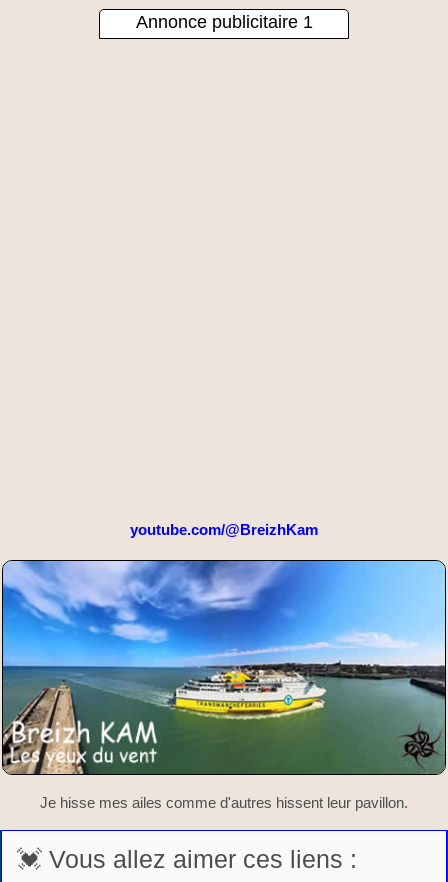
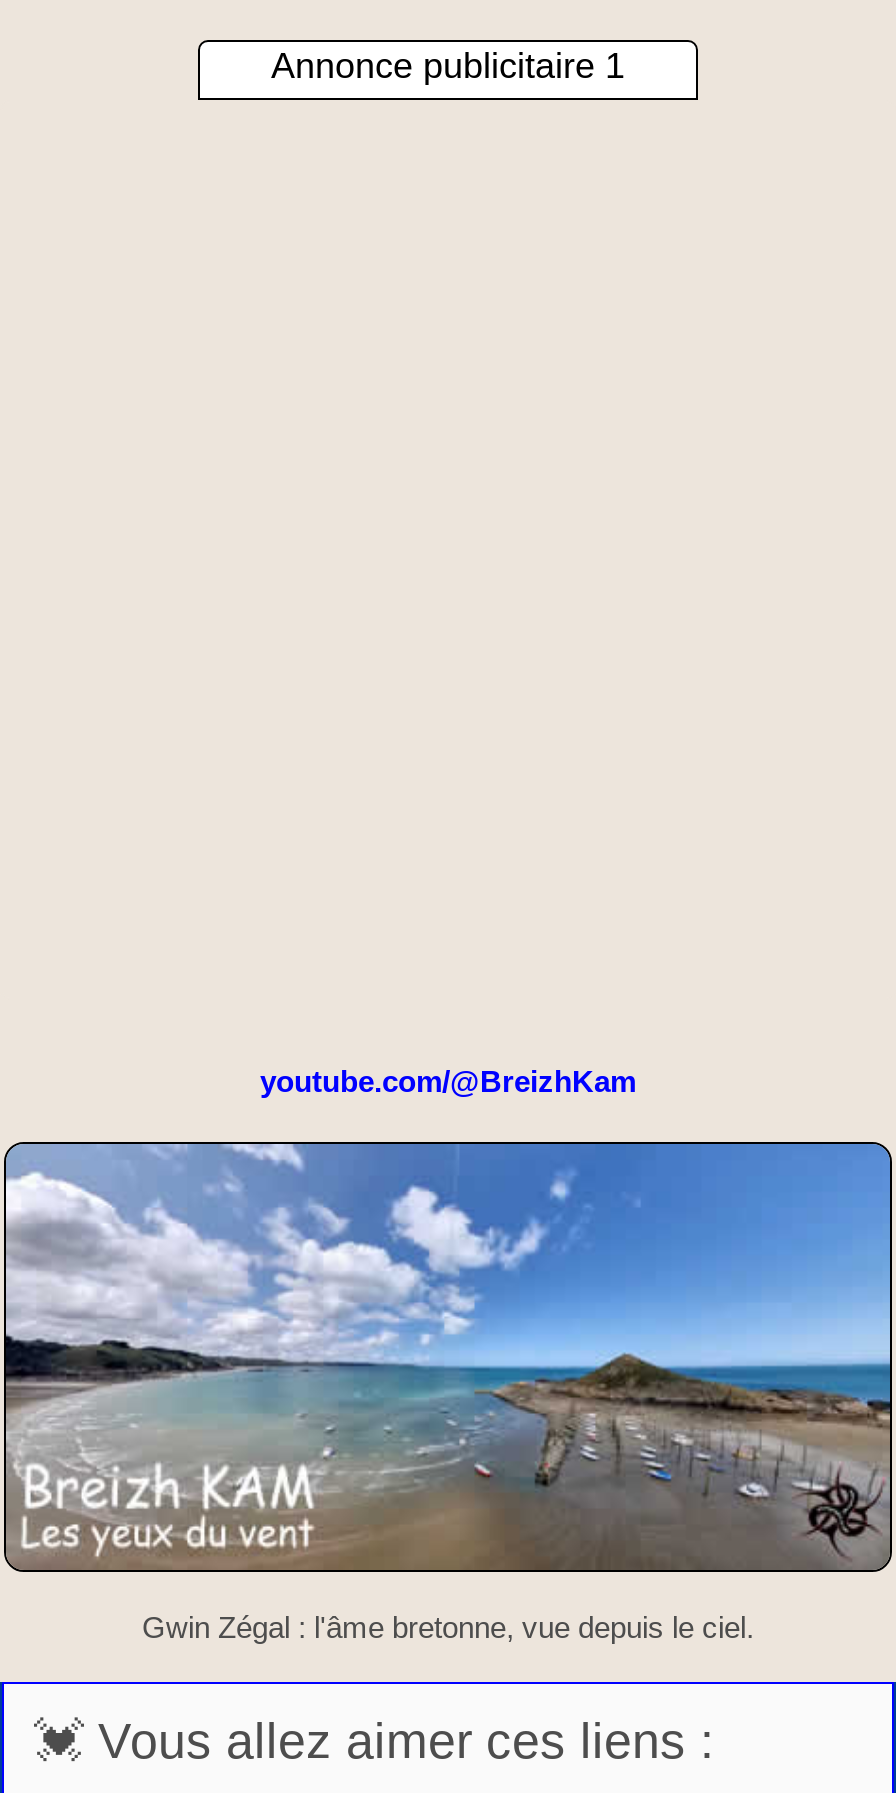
[3,560,445,811] [image] | Je hisse mes ailes comme d'autres hissent leur pavillon. -> [6,1142,890,1643] [image] | Gwin Zégal : l'âme bretonne, vue depuis le ciel.

